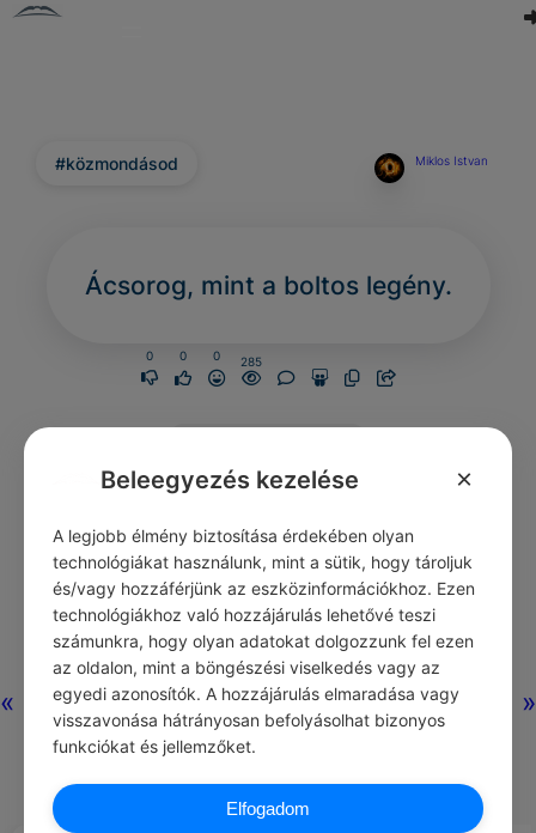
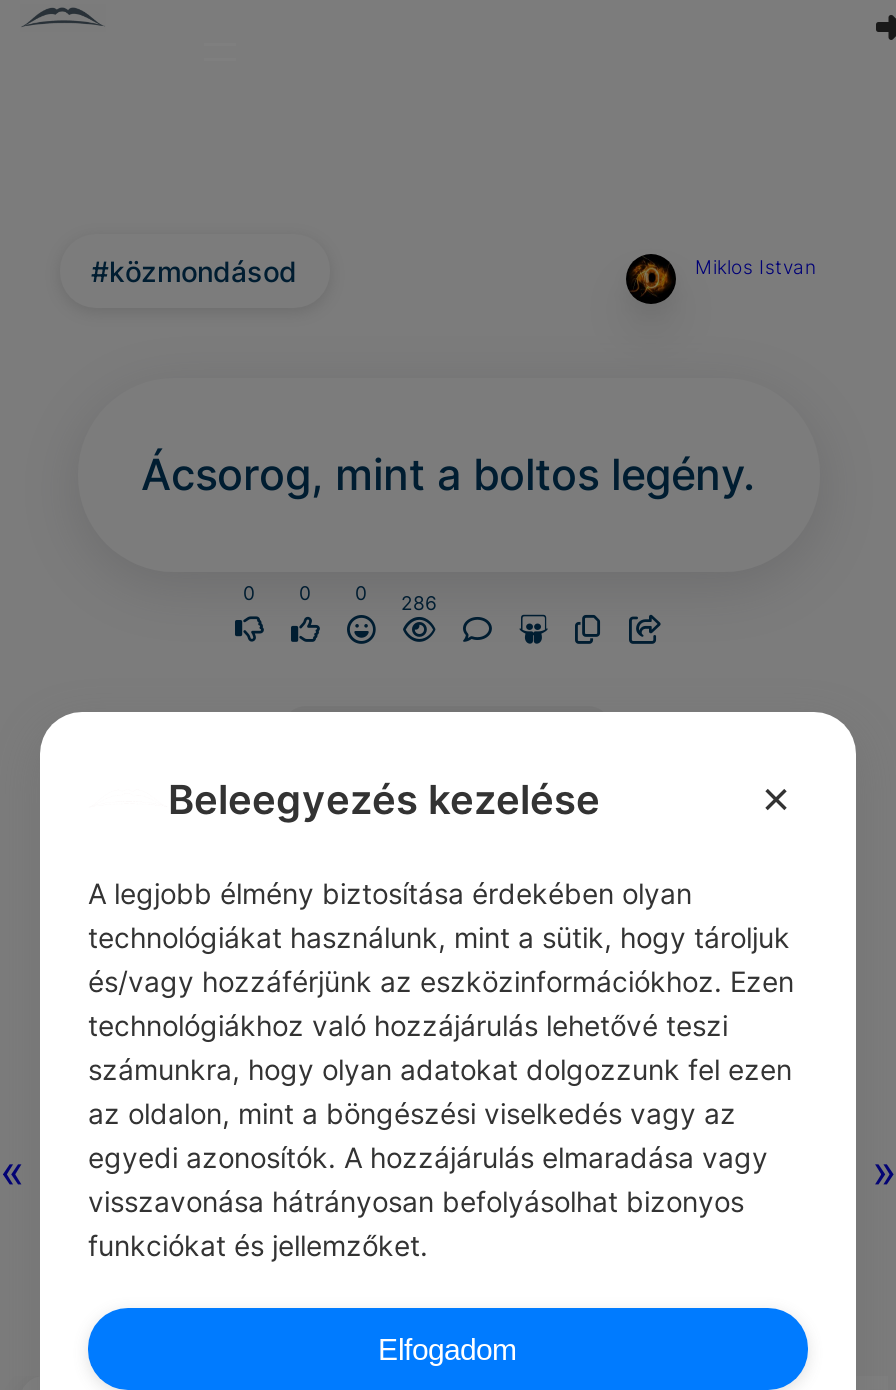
[145,349,261,368] 0 0 0 285 -> [243,582,437,614] 0 0 0 286

